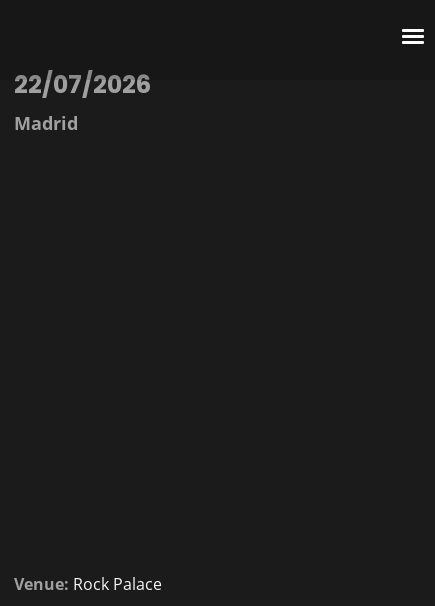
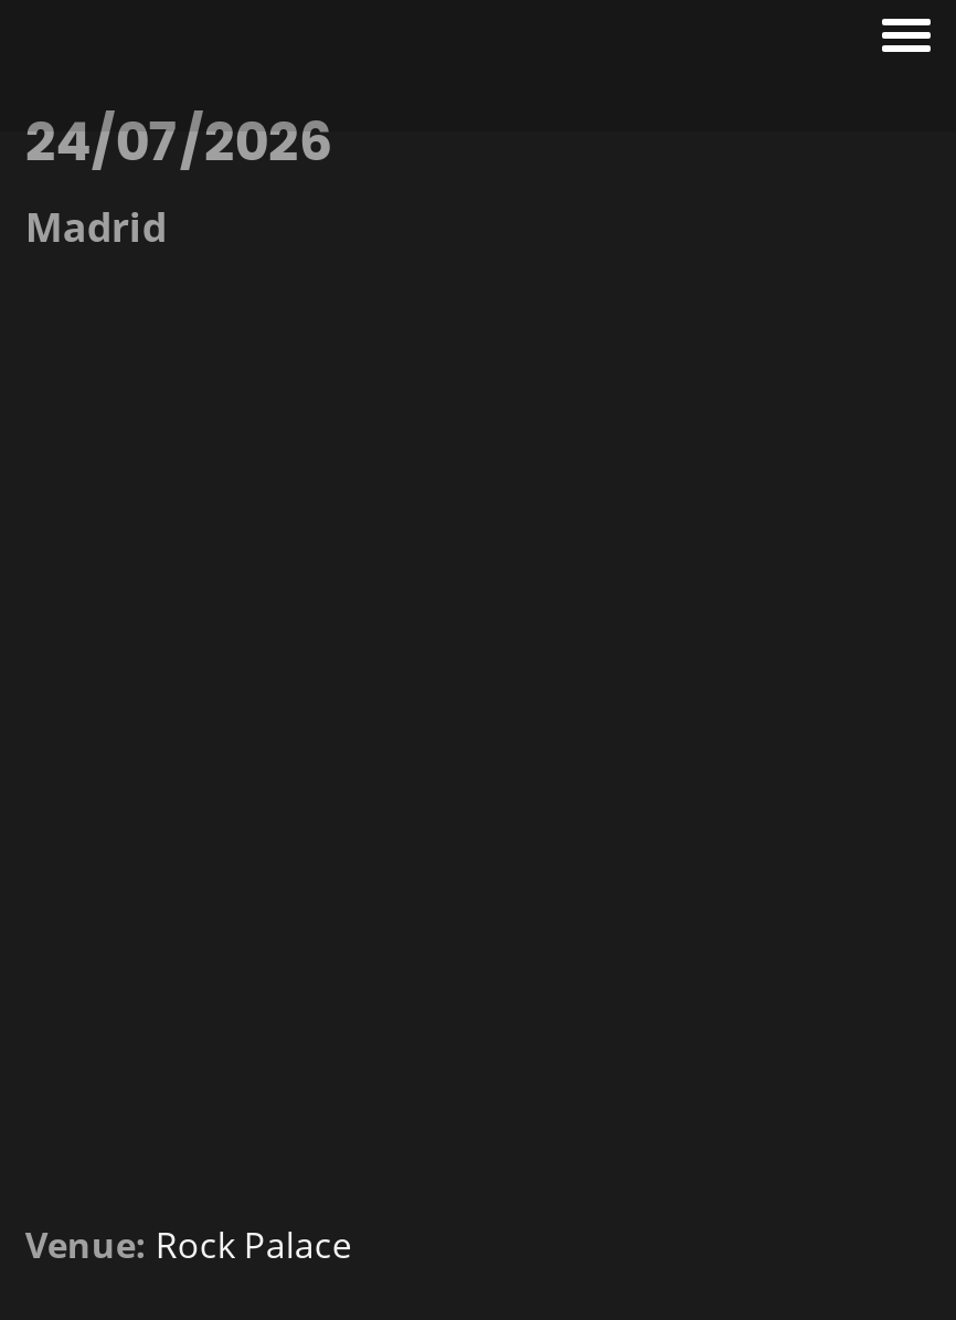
[14,68,151,101] 22/07/2026 -> [25,105,332,178] 24/07/2026

